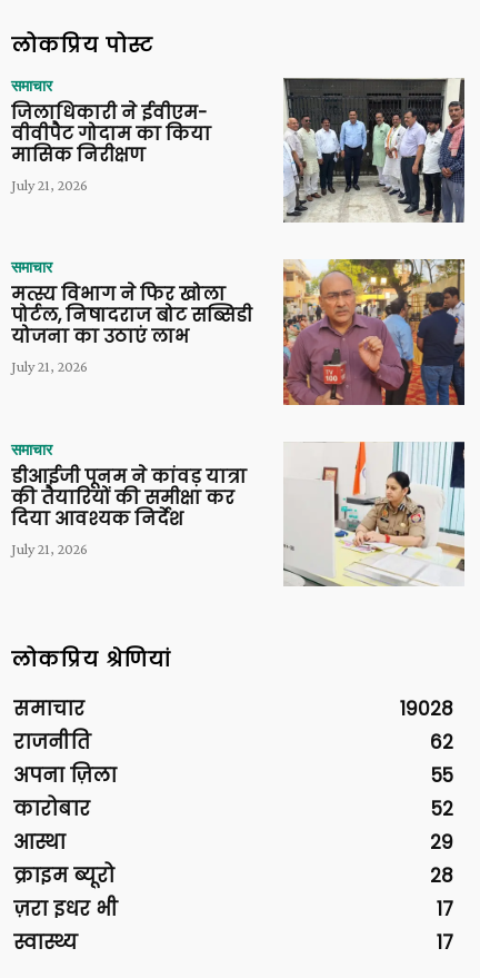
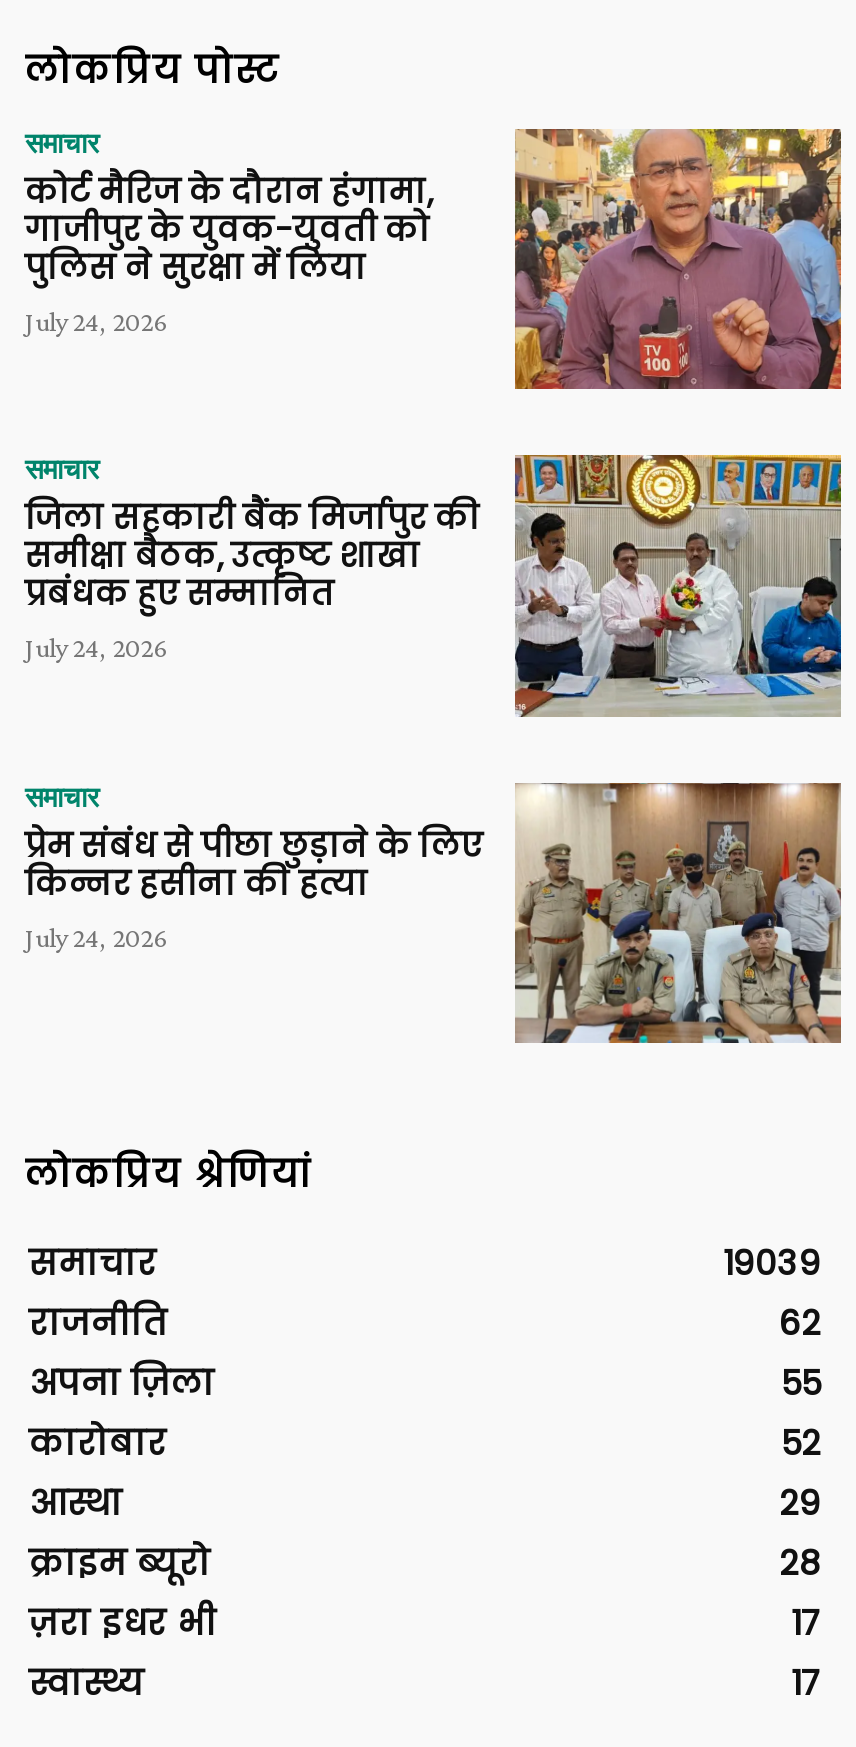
[283,77,466,224] [image] -> [513,127,843,391] [image]
[11,100,211,193] जिलाधिकारी ने ईवीएम- | वीवीपैट गोदाम का किया | मासिक निरीक्षण | July 21, 2026 -> [25,168,433,336] कोर्ट मैरिज के दौरान हंगामा, | गाजीपुर के युवक-युवती को | पुलिस ने सुरक्षा में लिया | July 24, 2026
[11,258,466,406] [image] | मत्स्य विभाग ने फिर खोला | पोर्टल, निषादराज बोट सब्सिडी | योजना का उठाएं लाभ | July 21, 2026 -> [25,453,843,717] [image] | जिला सहकारी बैंक मिर्जापुर की | समीक्षा बैठक, उत्कृष्ट शाखा | प्रबंधक हुए सम्मानित | July 24, 2026
[11,442,466,587] [image] | डीआईजी पूनम ने कांवड़ यात्रा | की तैयारियों की समीक्षा कर | दिया आवश्यक निर्देश | July 21, 2026 -> [25,781,843,1045] [image] | प्रेम संबंध से पीछा छुड़ाने के लिए | किन्नर हसीना की हत्या | July 24, 2026
[400,696,453,722] 19028 -> [723,1239,821,1287] 19039

